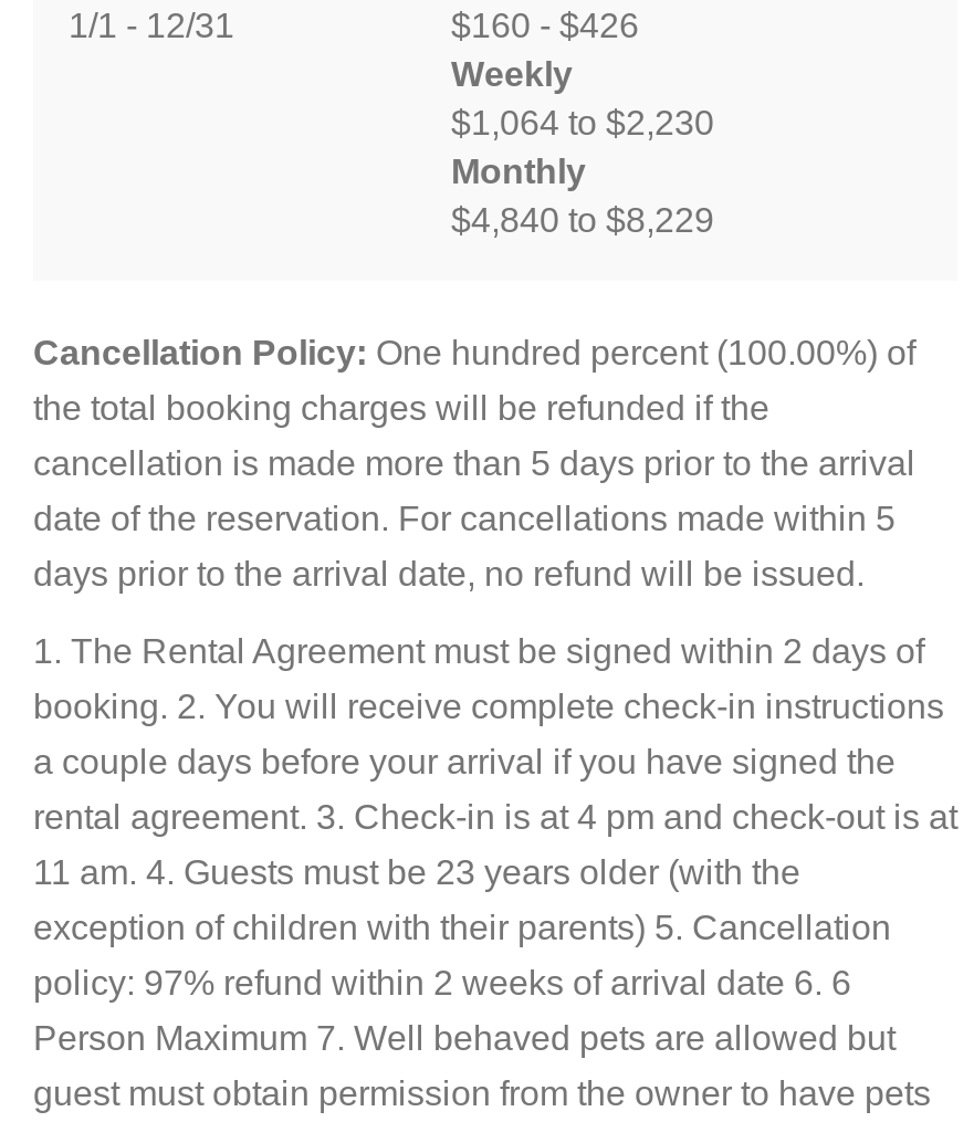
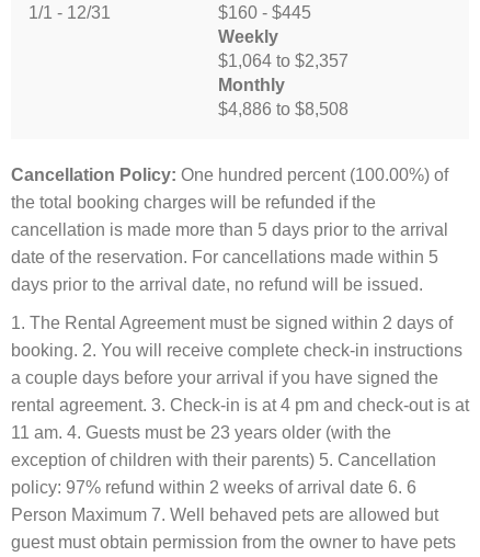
[451,6,639,44] $160 - $426 -> [218,3,311,22] $160 - $445
[451,103,714,141] $1,064 to $2,230 -> [218,51,348,70] $1,064 to $2,357
[451,201,714,238] $4,840 to $8,229 -> [218,100,348,118] $4,886 to $8,508

